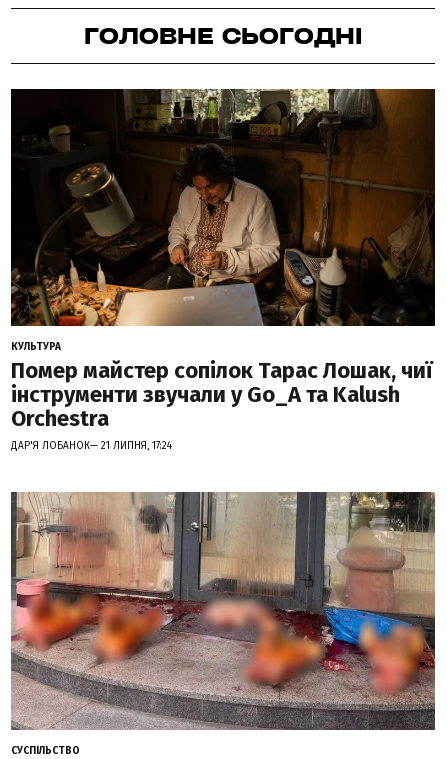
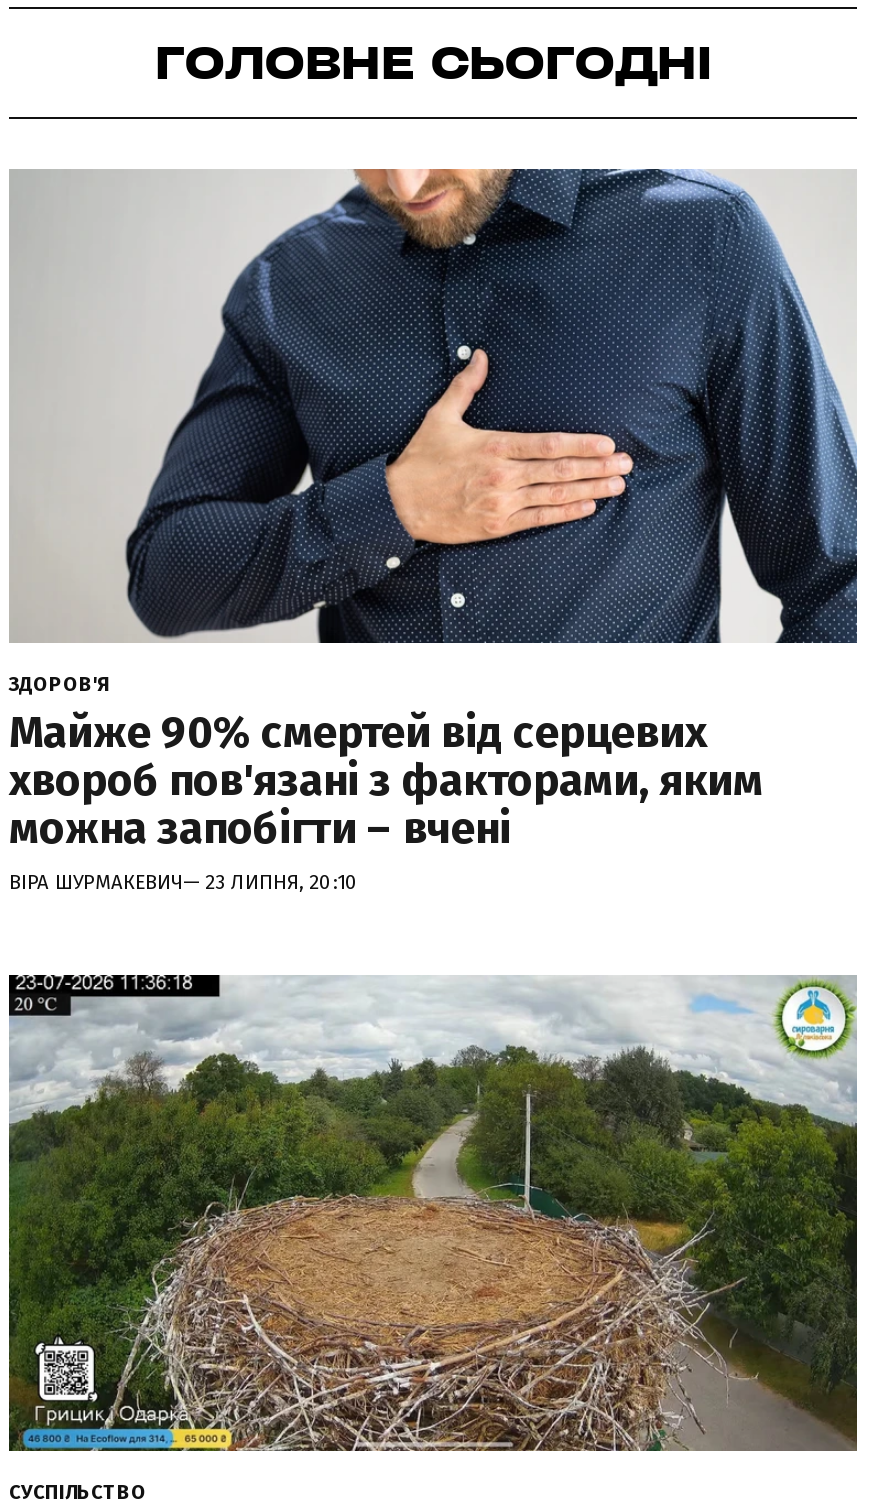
[10,88,436,452] [image] | КУЛЬТУРА | Помер майстер сопілок Тарас Лошак, чиї | інструменти звучали у Go_A та Kalush | Orchestra | ДАР'Я ЛОБАНОК— 21 ЛИПНЯ, 17:24 -> [9,167,859,896] [image] | ЗДОРОВ'Я | Майже 90% смертей від серцевих | хвороб пов'язані з факторами, яким | можна запобігти – вчені | ВІРА ШУРМАКЕВИЧ— 23 ЛИПНЯ, 20:10
[10,491,436,730] [image] -> [9,973,859,1451] [image]

